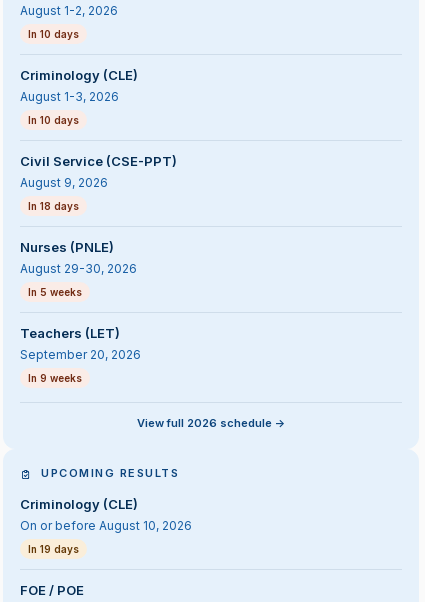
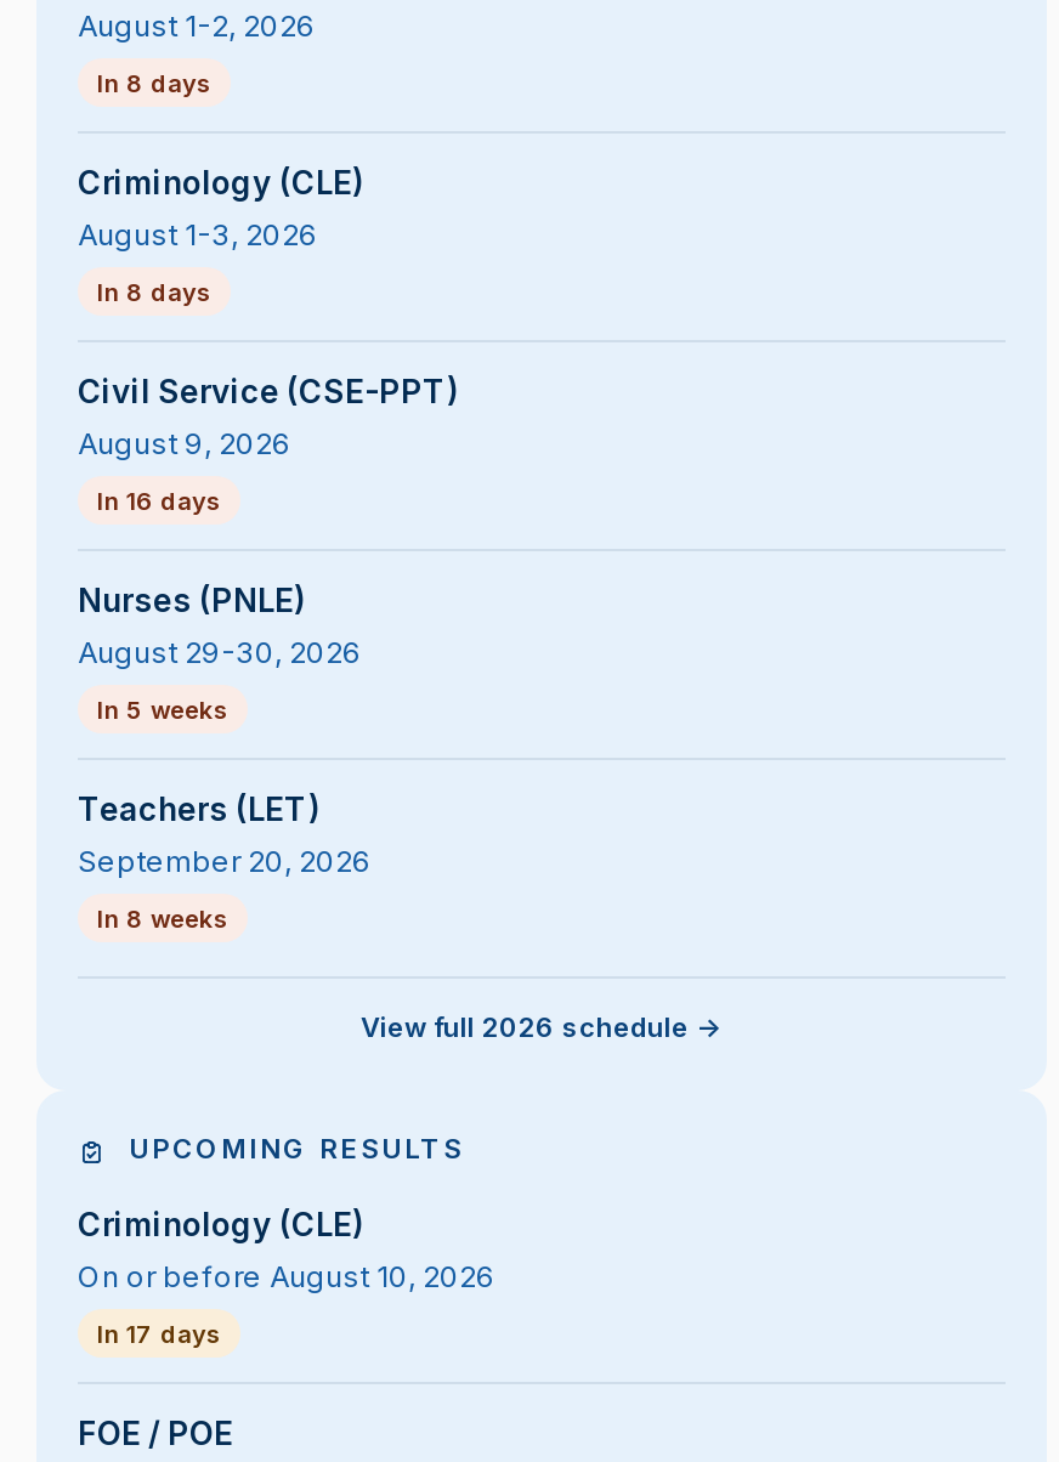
[28,28,79,40] In 10 days -> [97,68,211,97] In 8 days
[28,114,79,126] In 10 days -> [97,277,211,306] In 8 days
[28,200,79,212] In 18 days -> [97,486,221,515] In 16 days
[28,372,82,384] In 9 weeks -> [97,903,228,933] In 8 weeks
[28,543,79,555] In 19 days -> [97,1319,221,1348] In 17 days

